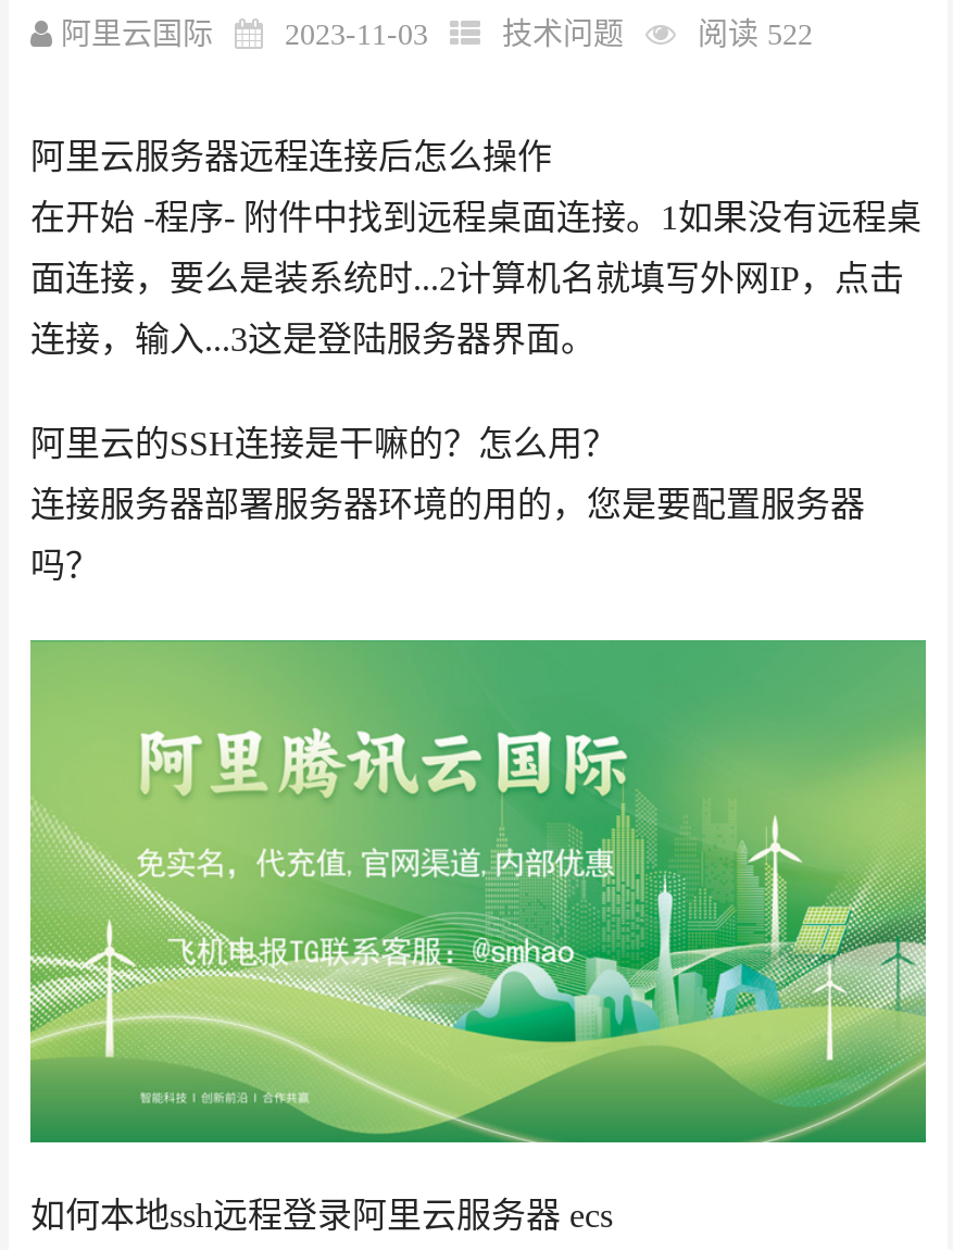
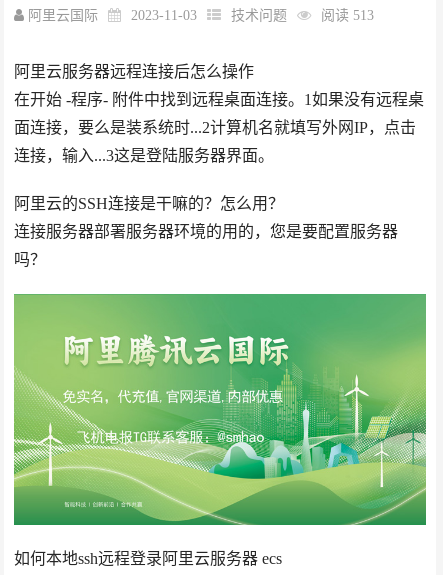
[698,18,813,51] 阅读 522 -> [321,8,374,23] 阅读 513

